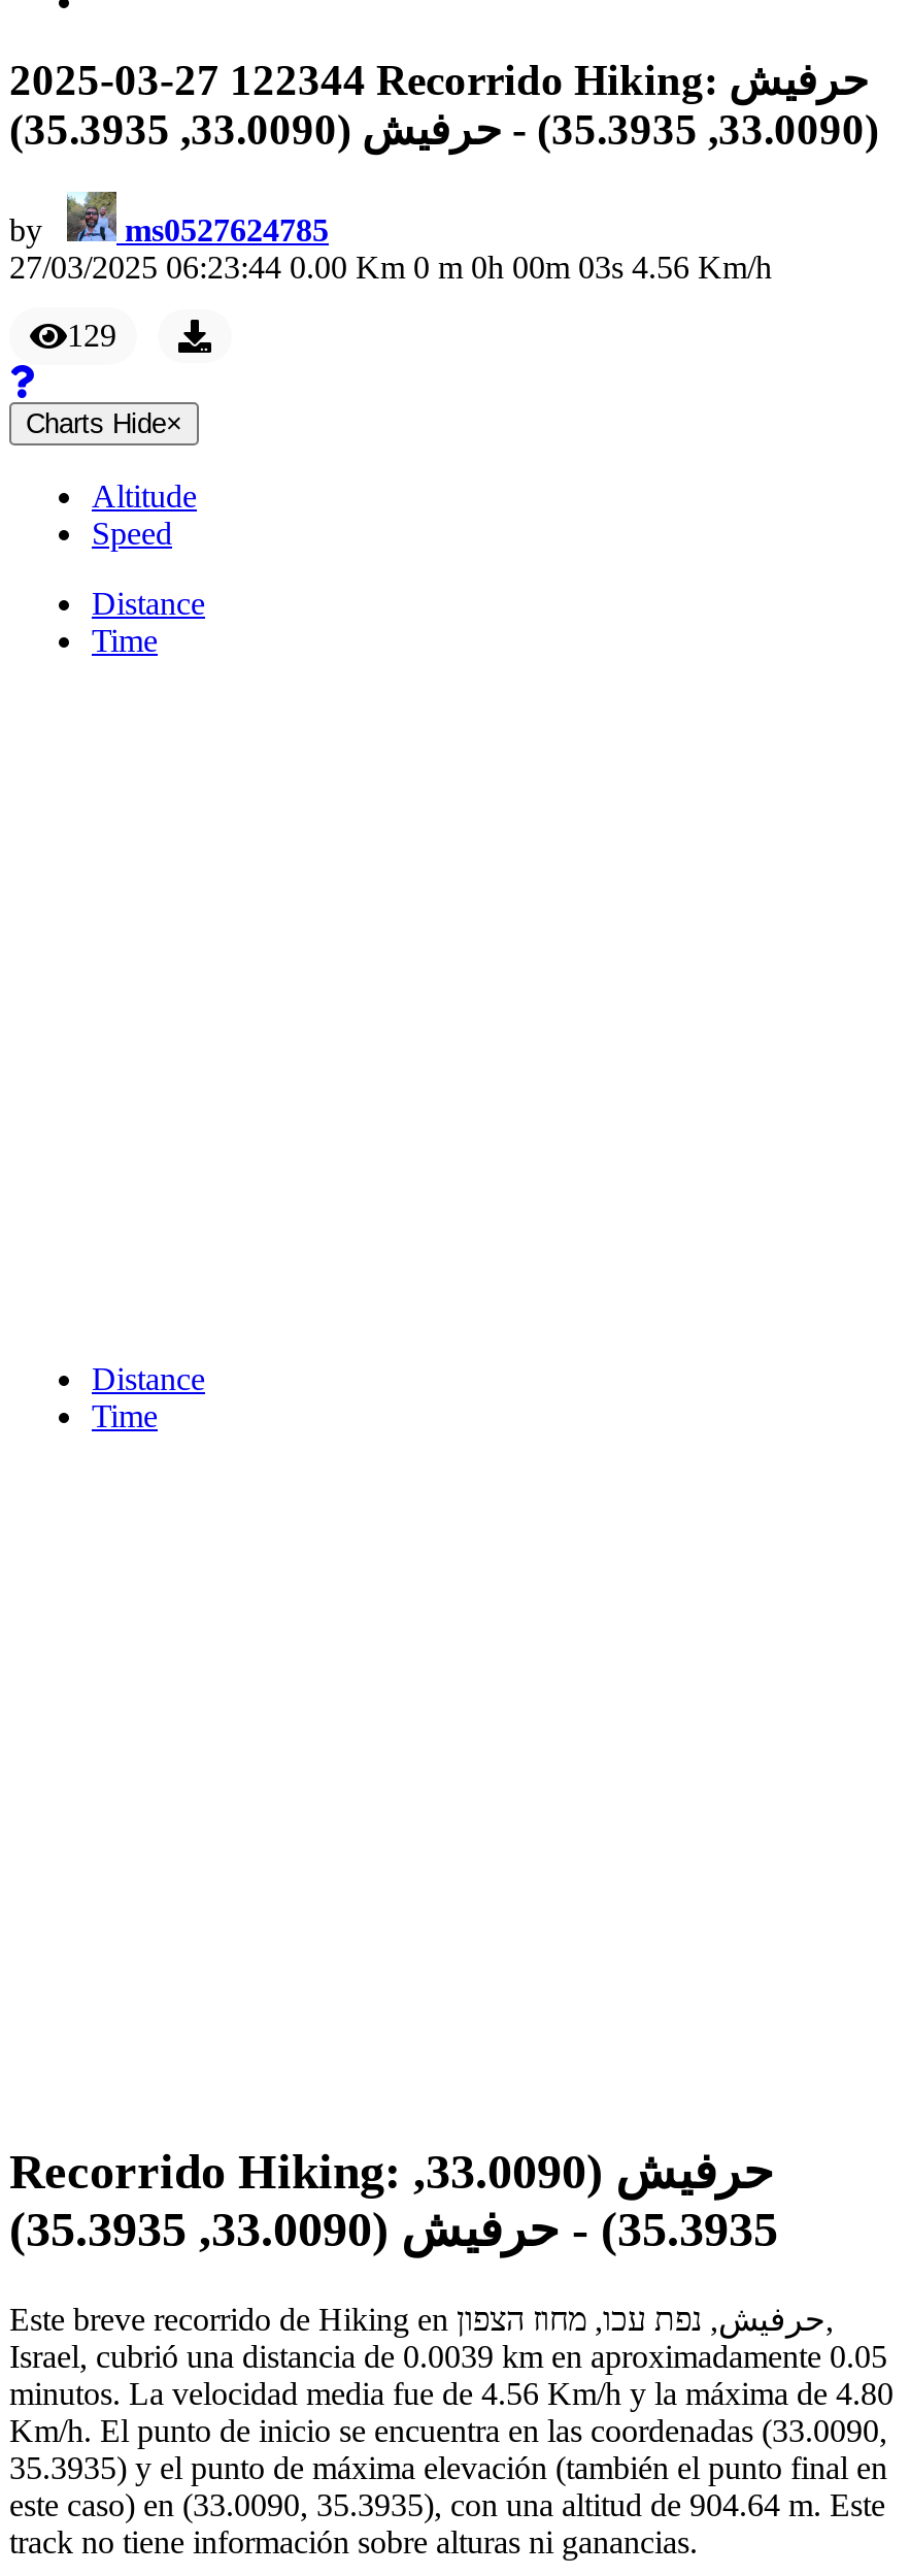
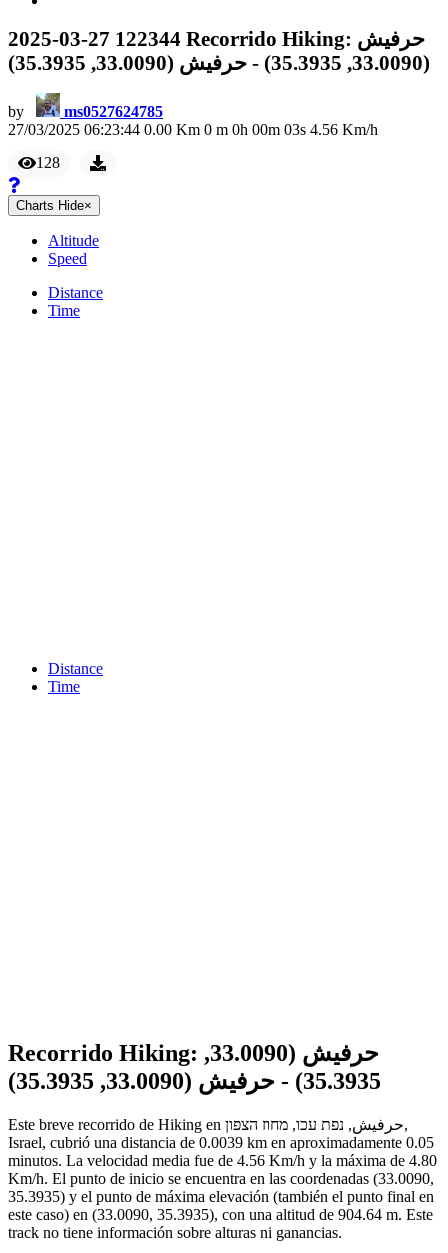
[67,317,116,352] 129 -> [36,153,60,170] 128

